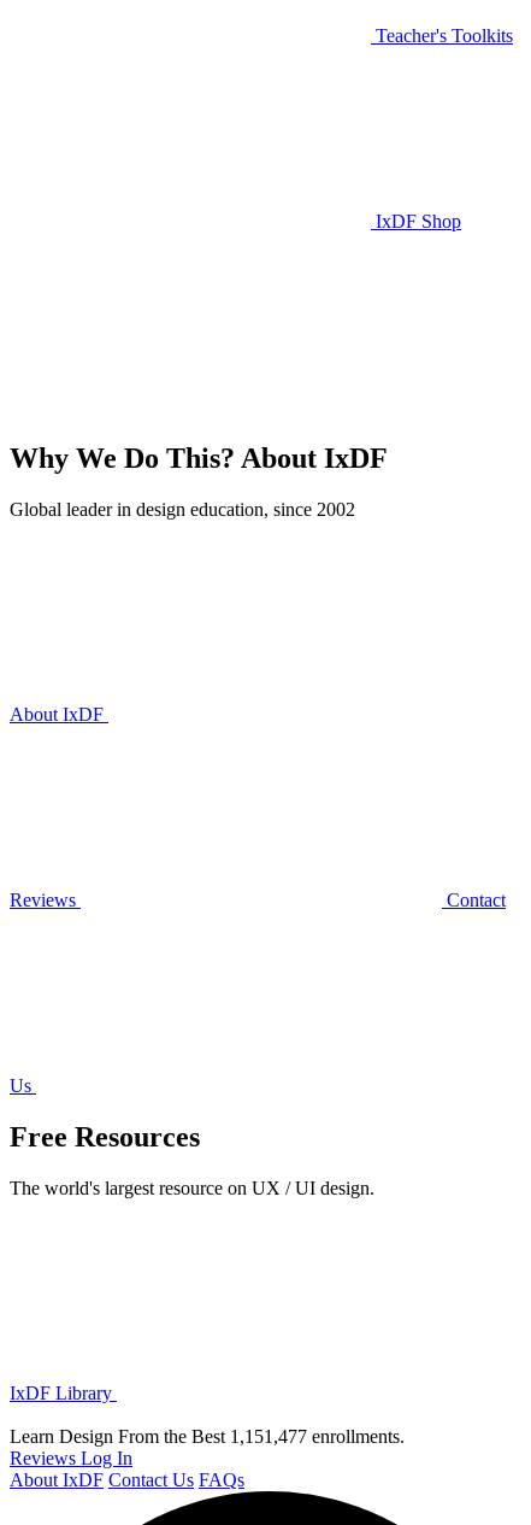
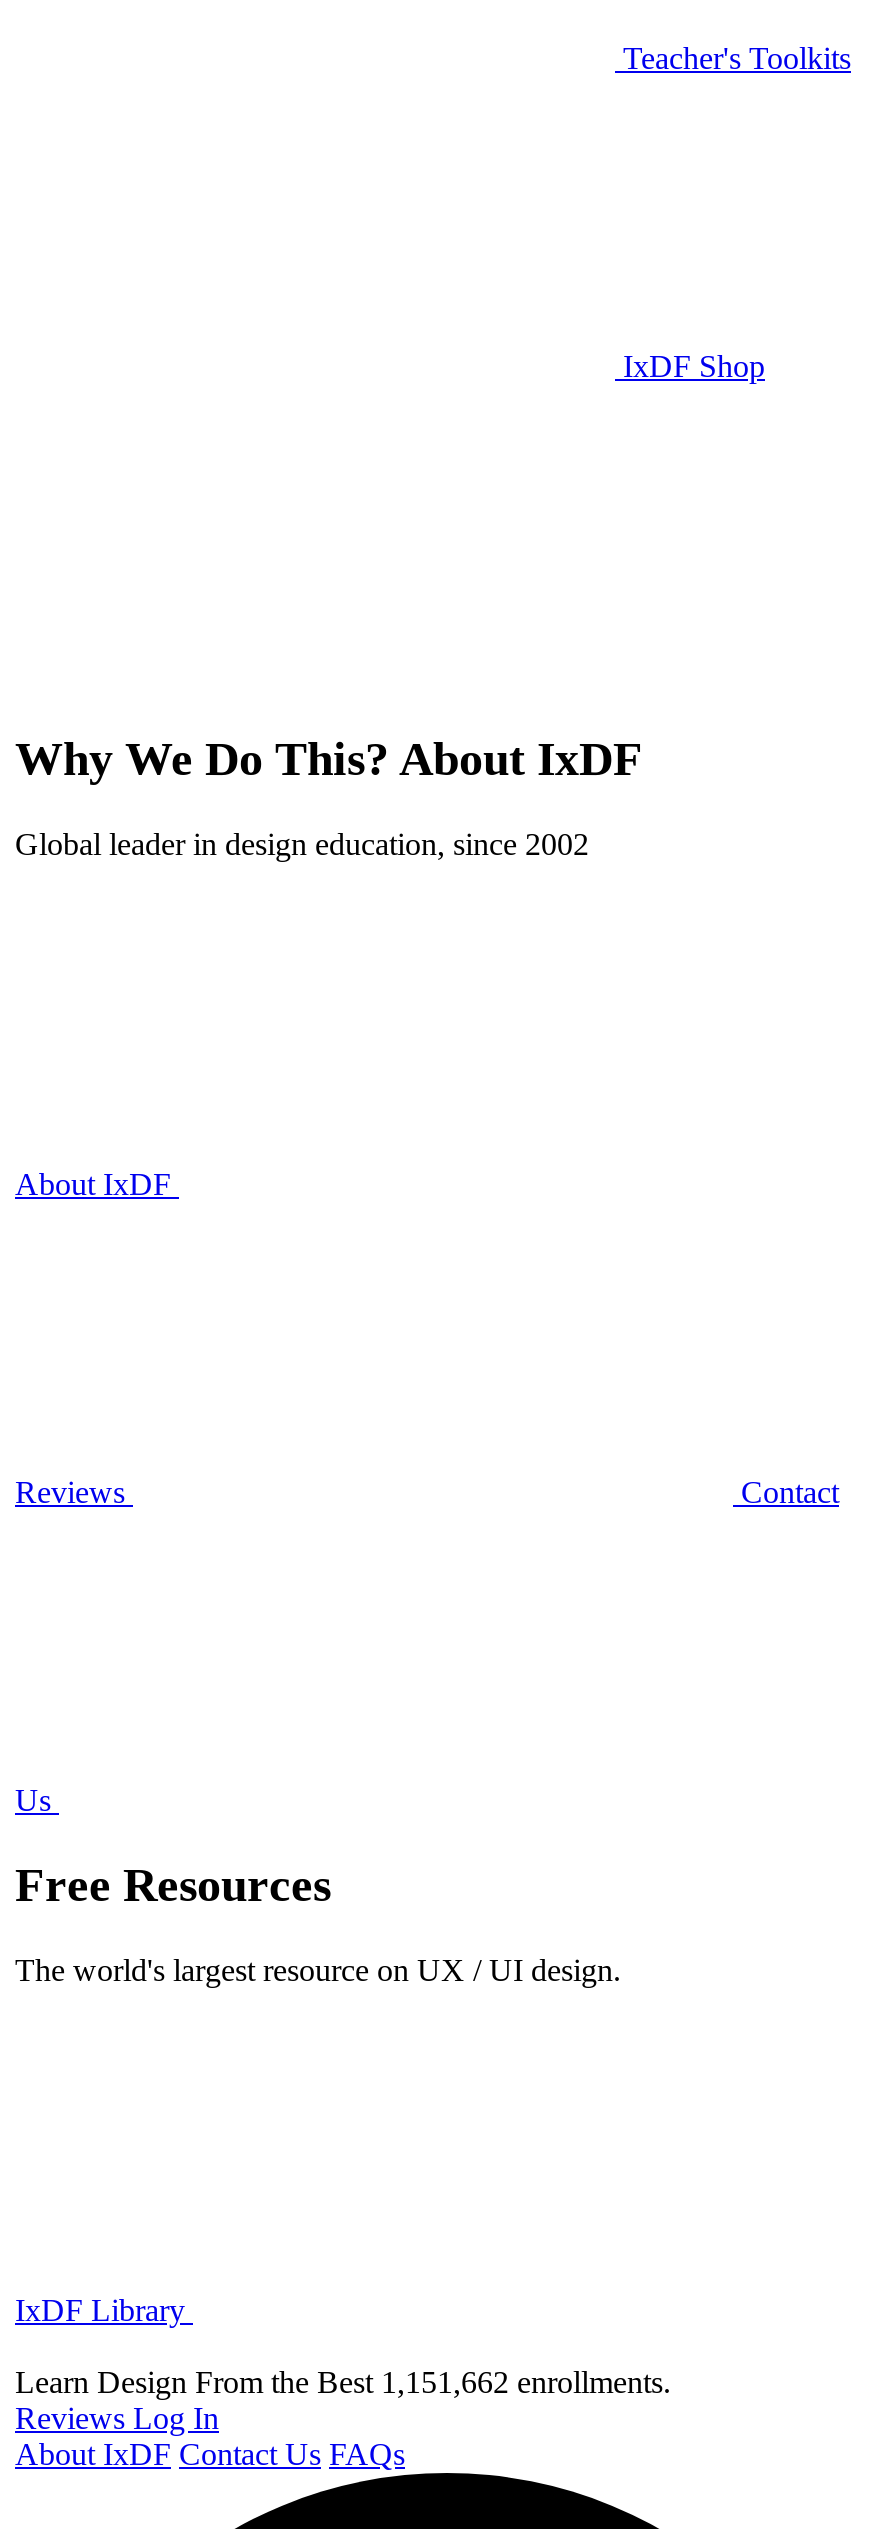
[10,1426,405,1446] Learn Design From the Best 1,151,477 enrollments. -> [15,2364,671,2398] Learn Design From the Best 1,151,662 enrollments.

